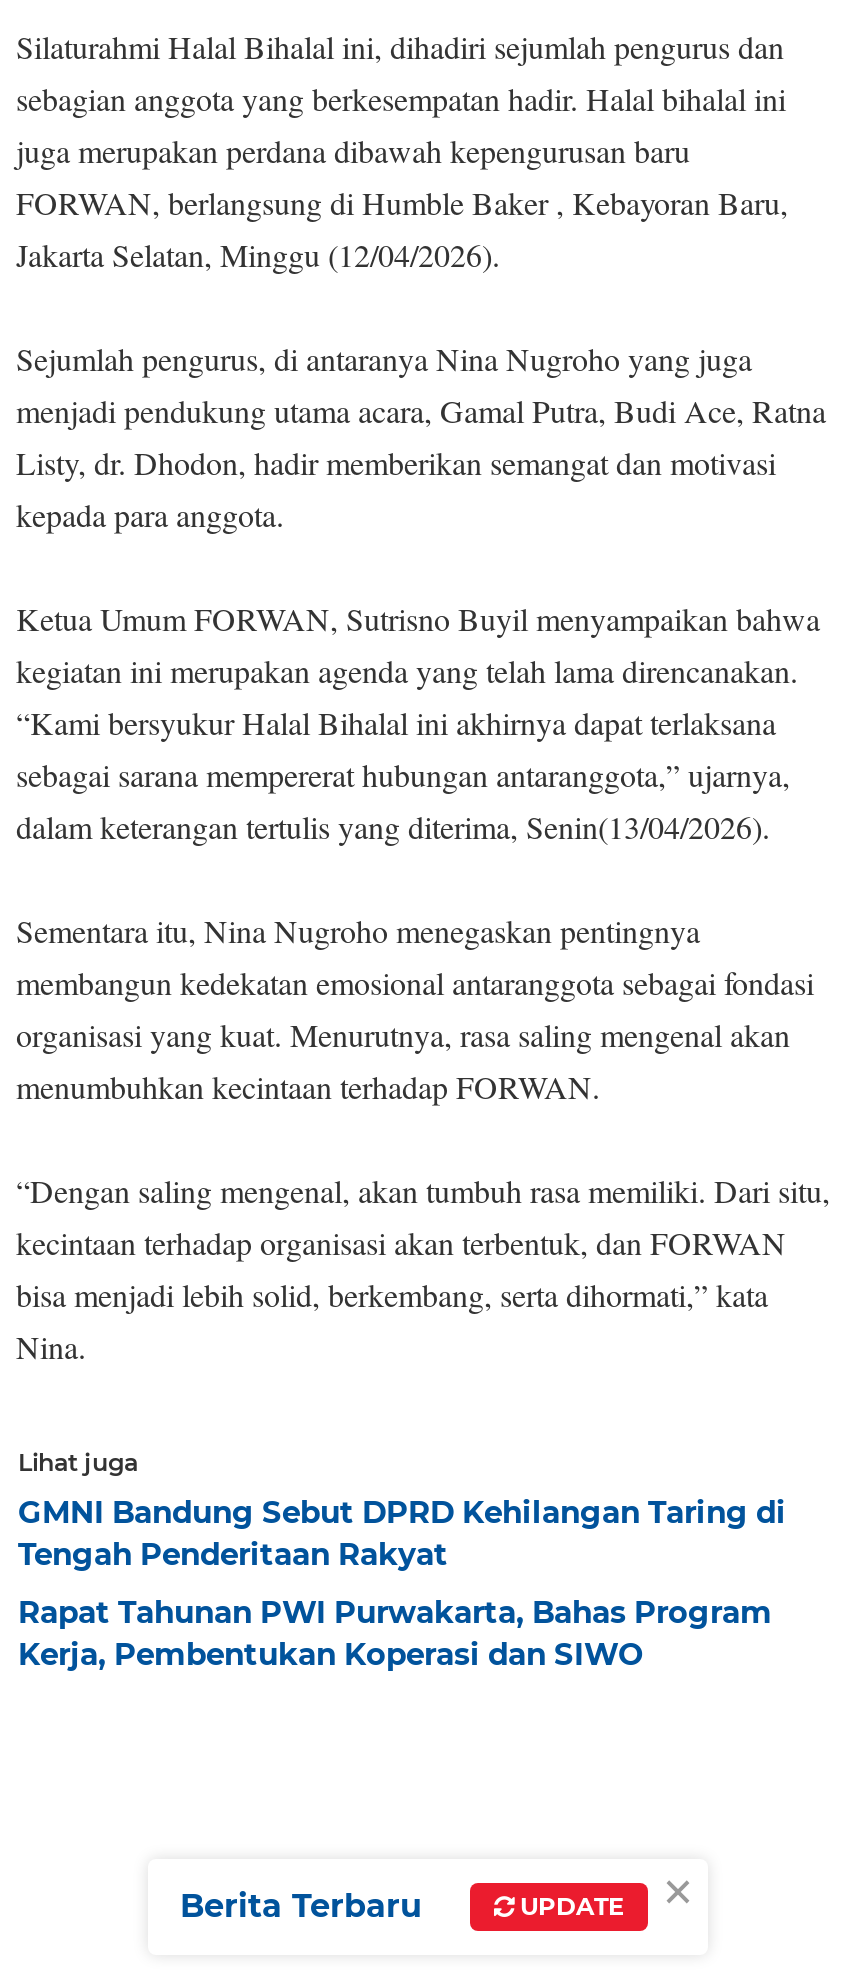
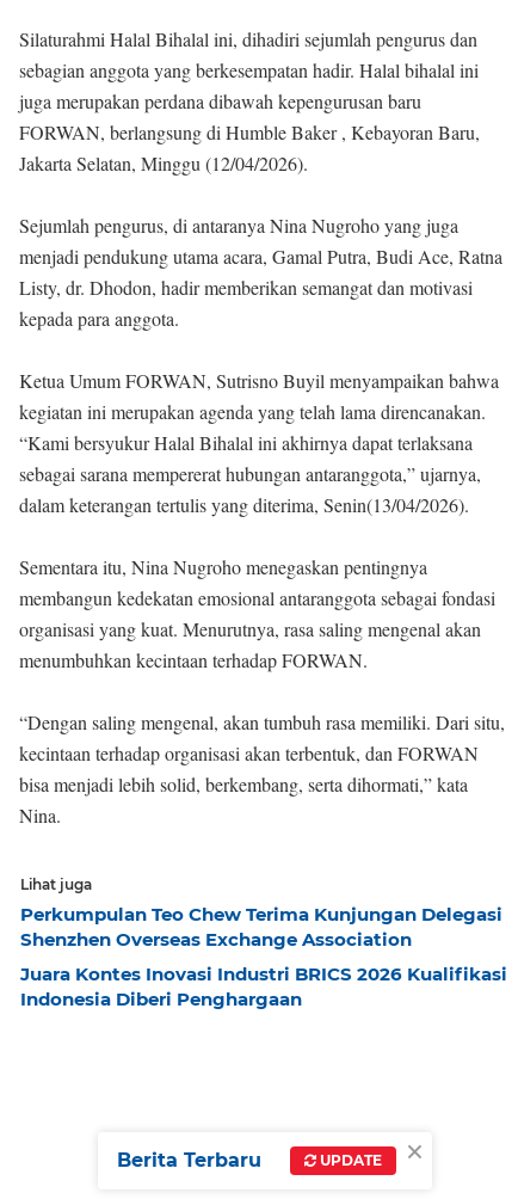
[18,1493,786,1573] GMNI Bandung Sebut DPRD Kehilangan Taring di | Tengah Penderitaan Rakyat -> [20,903,502,951] Perkumpulan Teo Chew Terima Kunjungan Delegasi | Shenzhen Overseas Exchange Association
[18,1593,772,1673] Rapat Tahunan PWI Purwakarta, Bahas Program | Kerja, Pembentukan Koperasi dan SIWO -> [20,963,507,1010] Juara Kontes Inovasi Industri BRICS 2026 Kualifikasi | Indonesia Diberi Penghargaan

